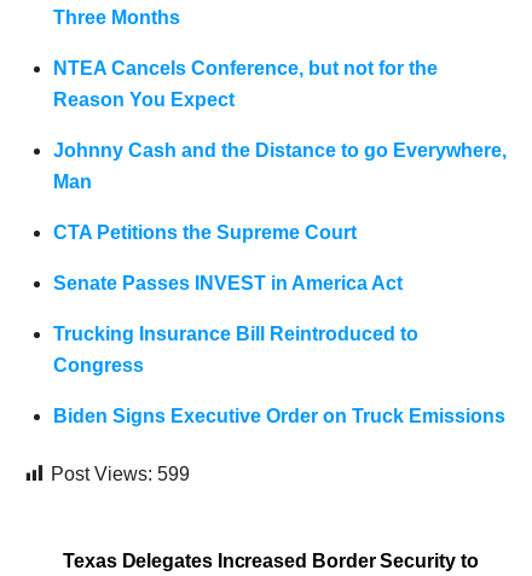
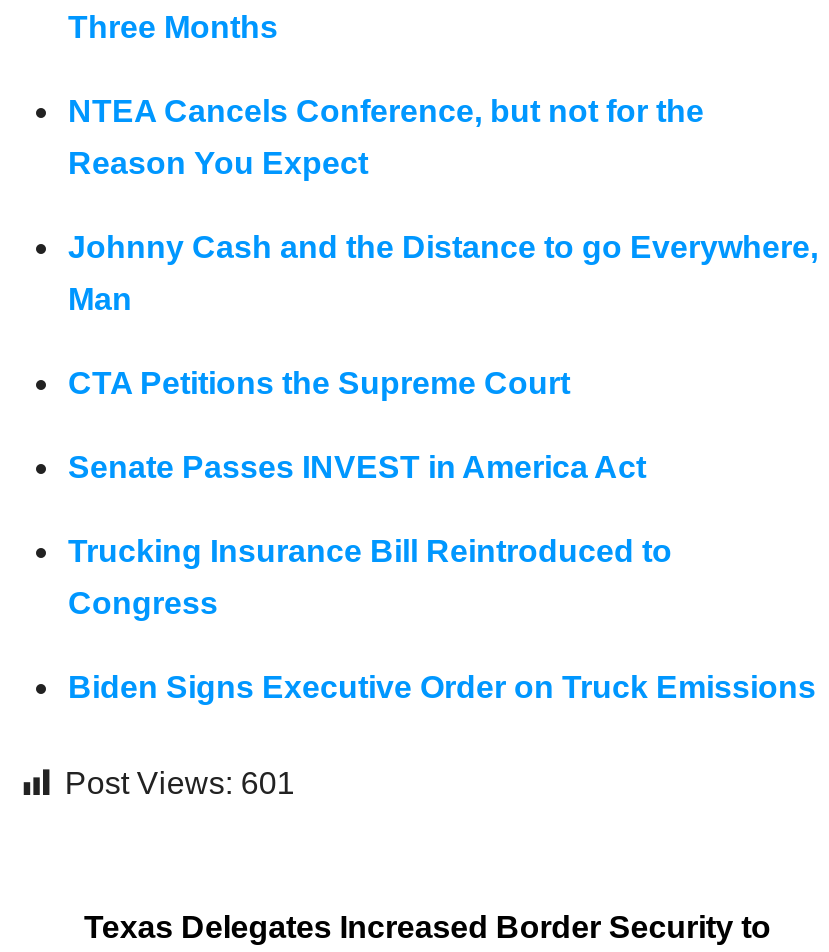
[51,464,190,484] Post Views: 599 -> [65,766,295,800] Post Views: 601

